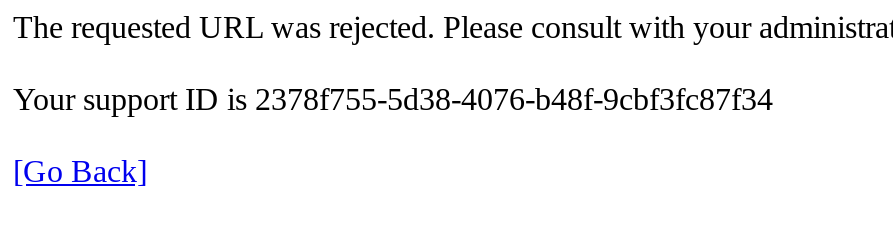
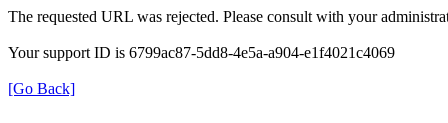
[13,82,773,116] Your support ID is 2378f755-5d38-4076-b48f-9cbf3fc87f34 -> [8,44,395,61] Your support ID is 6799ac87-5dd8-4e5a-a904-e1f4021c4069

